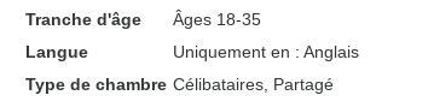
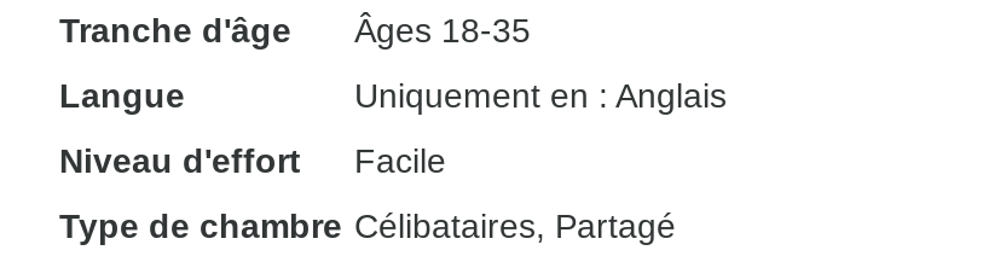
none -> [59,141,446,180] Niveau d'effort | Facile

